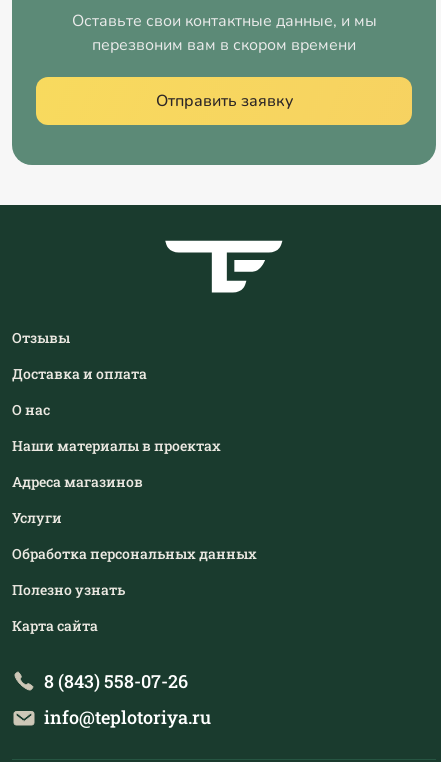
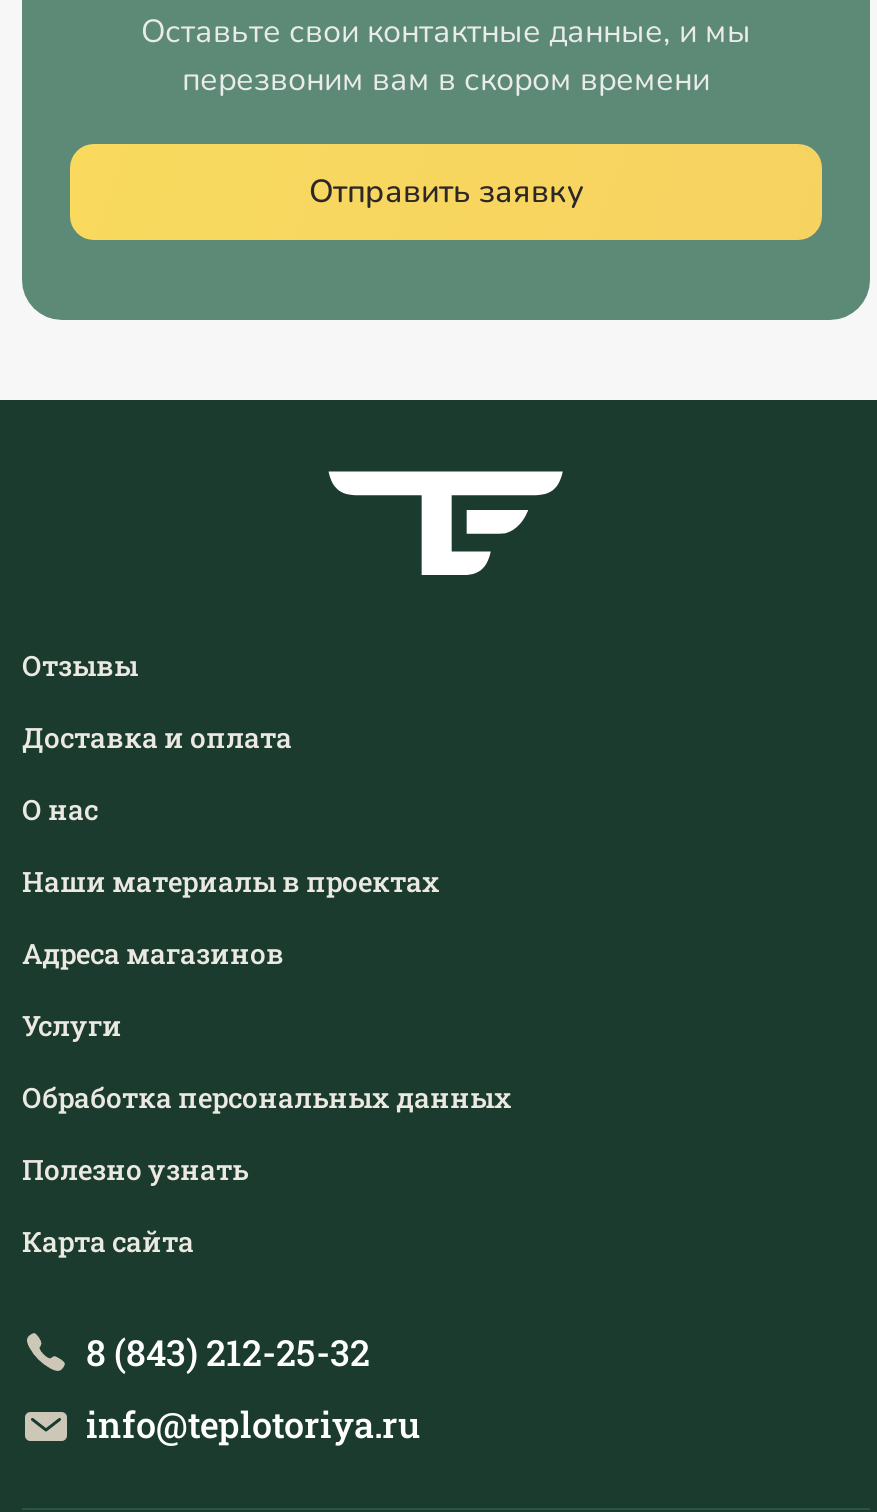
[44,669,188,693] 8 (843) 558-07-26 -> [86,1328,370,1376] 8 (843) 212-25-32

